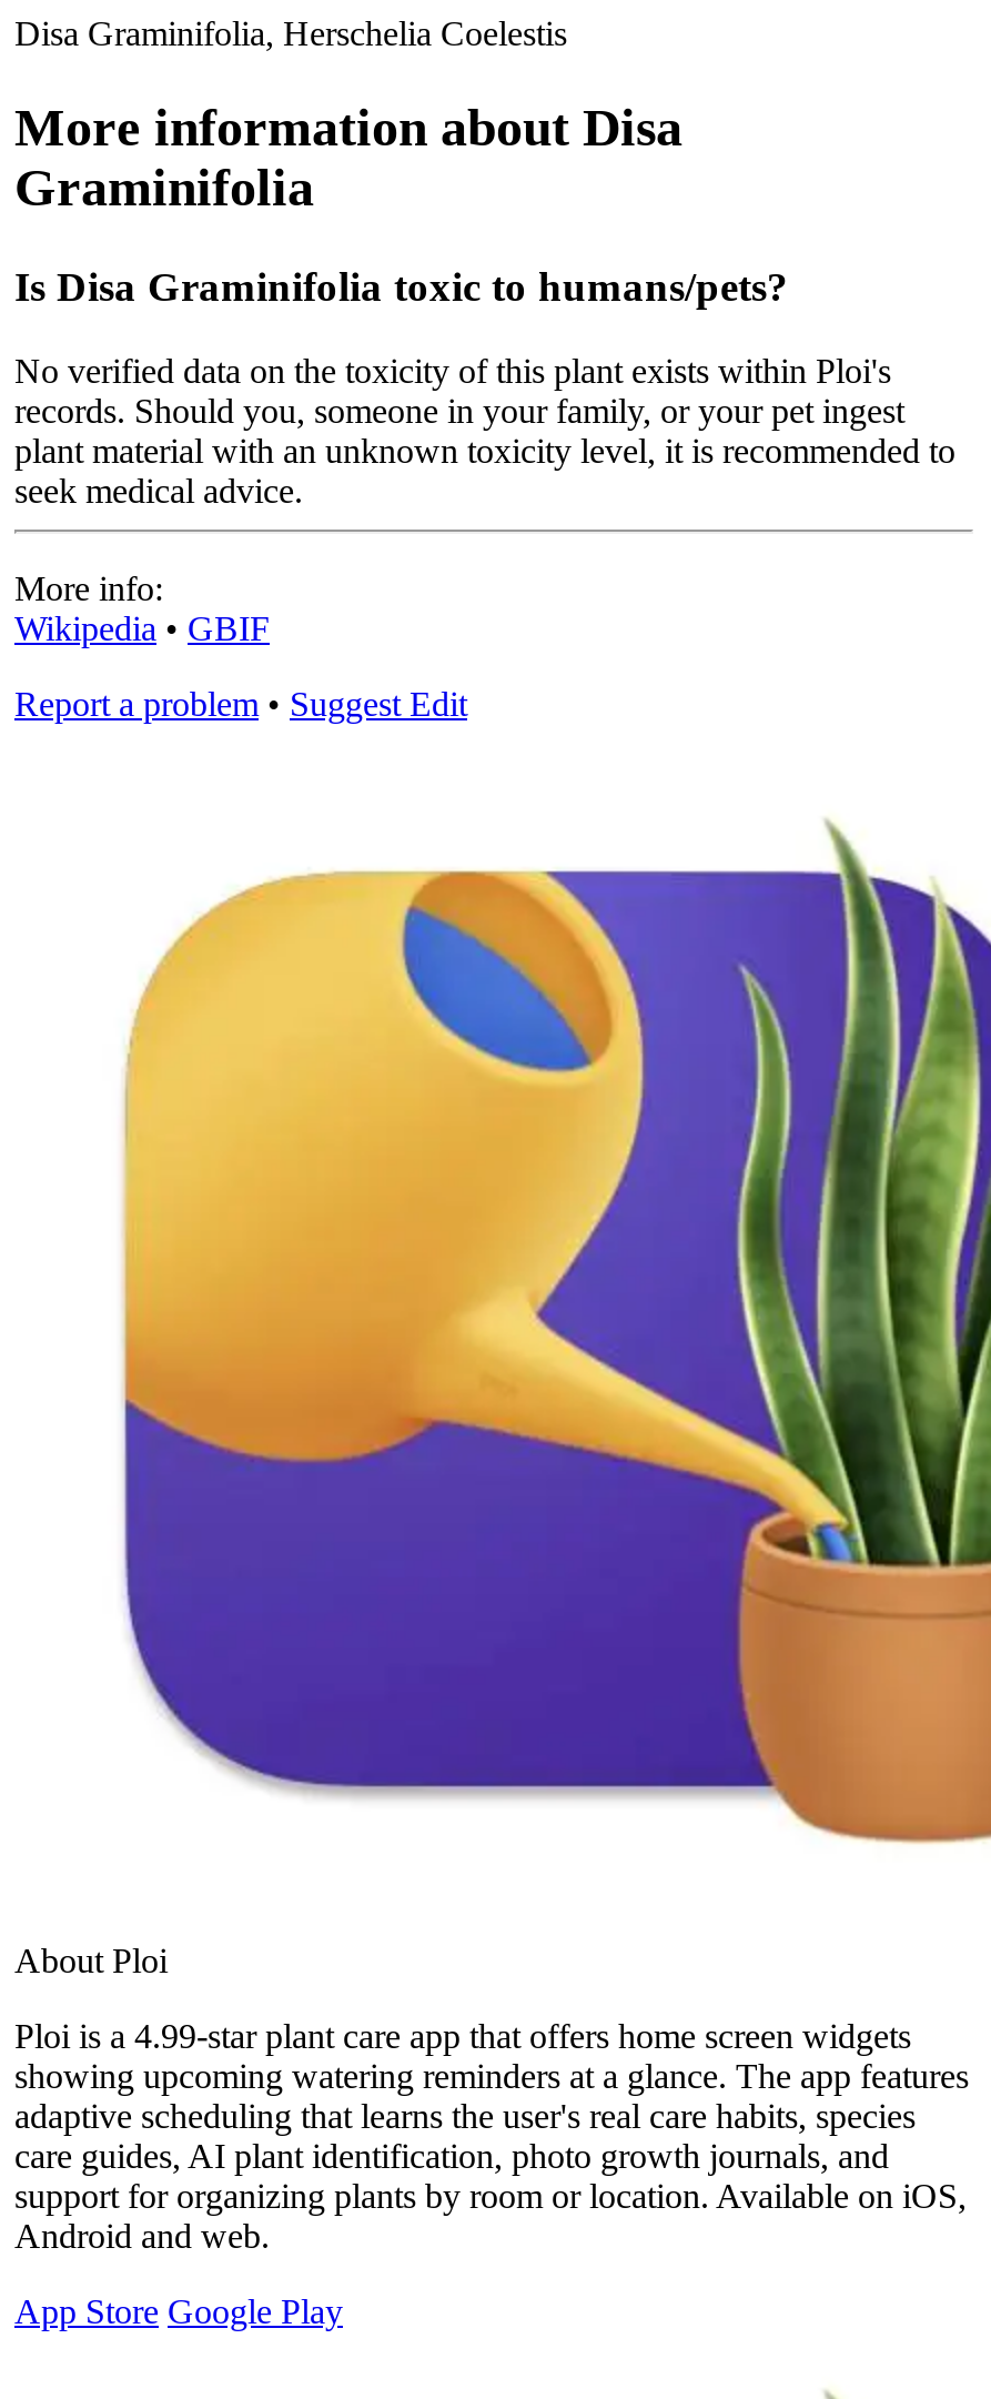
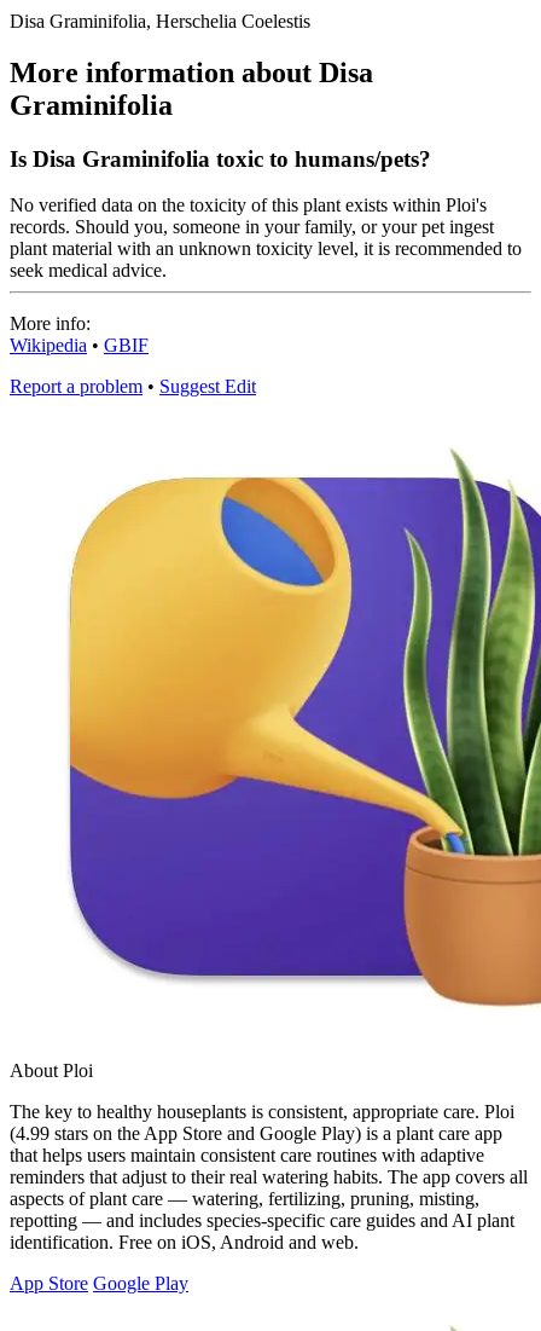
[14,2018,969,2256] Ploi is a 4.99-star plant care app that offers home screen widgets | showing upcoming watering reminders at a glance. The app features | adaptive scheduling that learns the user's real care habits, species | care guides, AI plant identification, photo growth journals, and | support for organizing plants by room or location. Available on iOS, | Android and web. -> [10,1102,528,1253] The key to healthy houseplants is consistent, appropriate care. Ploi | (4.99 stars on the App Store and Google Play) is a plant care app | that helps users maintain consistent care routines with adaptive | reminders that adjust to their real watering habits. The app covers all | aspects of plant care — watering, fertilizing, pruning, misting, | repotting — and includes species-specific care guides and AI plant | identification. Free on iOS, Android and web.

